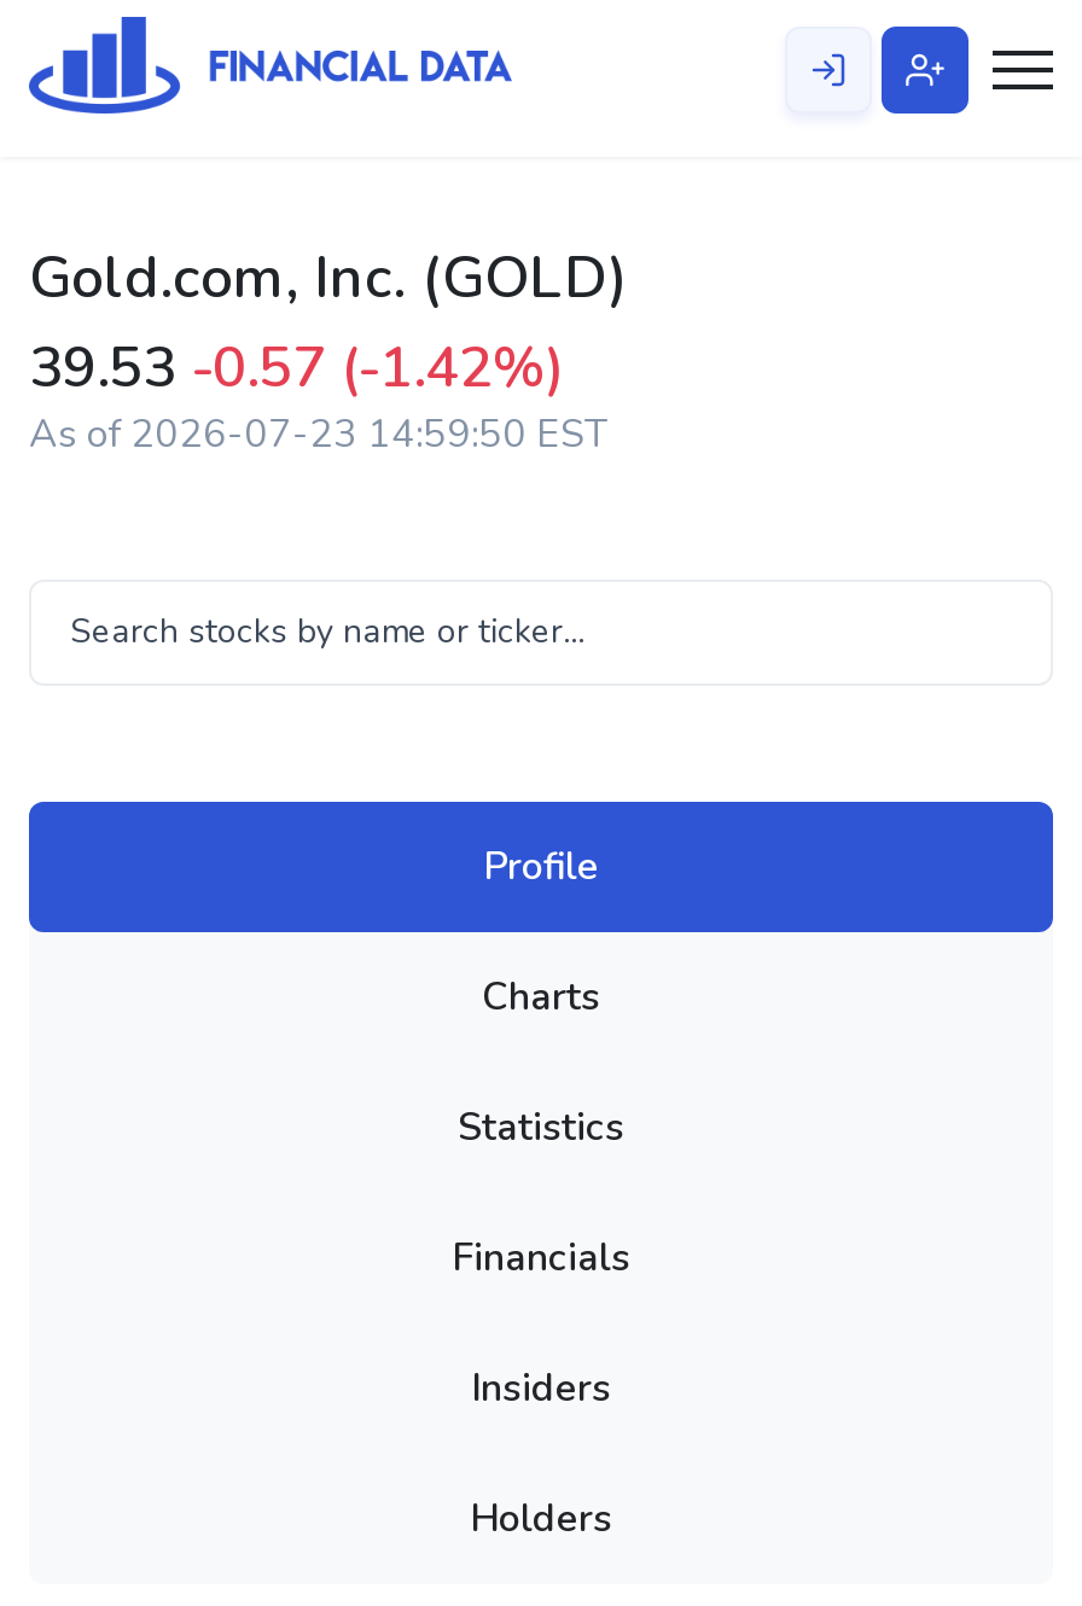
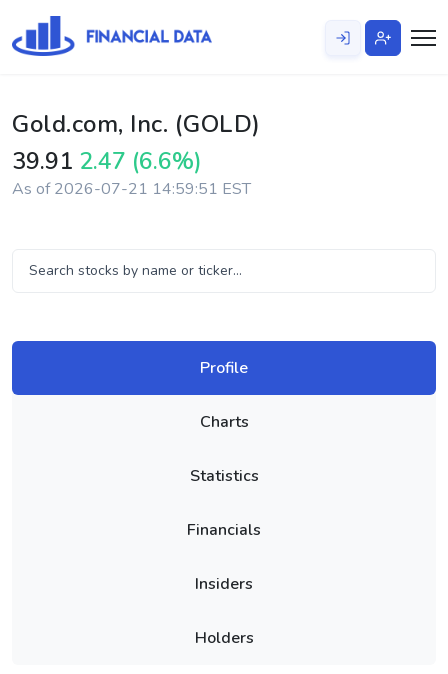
[29,328,565,406] 39.53 -0.57 (-1.42%) -> [12,145,202,177] 39.91 2.47 (6.6%)
[29,408,606,461] As of 2026-07-23 14:59:50 EST -> [12,178,251,200] As of 2026-07-21 14:59:51 EST

